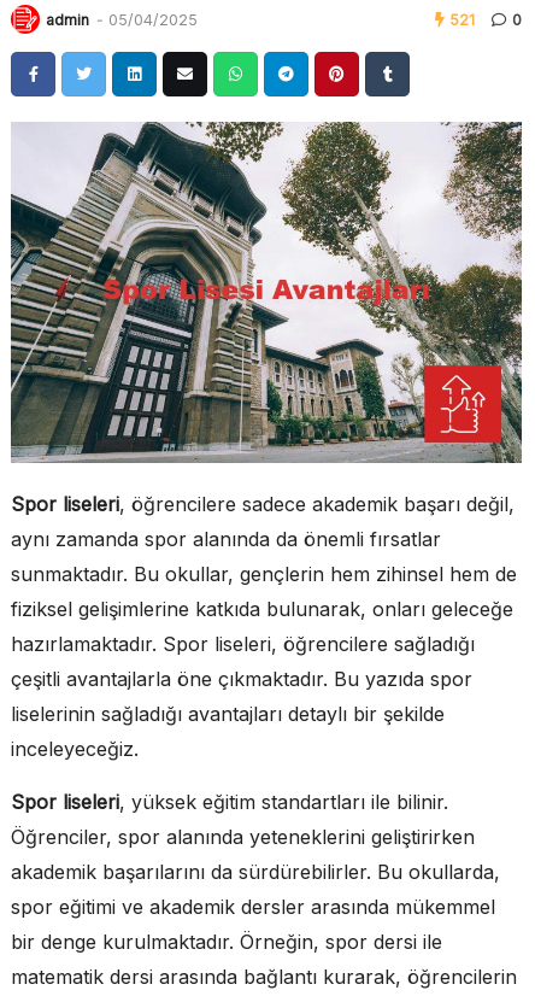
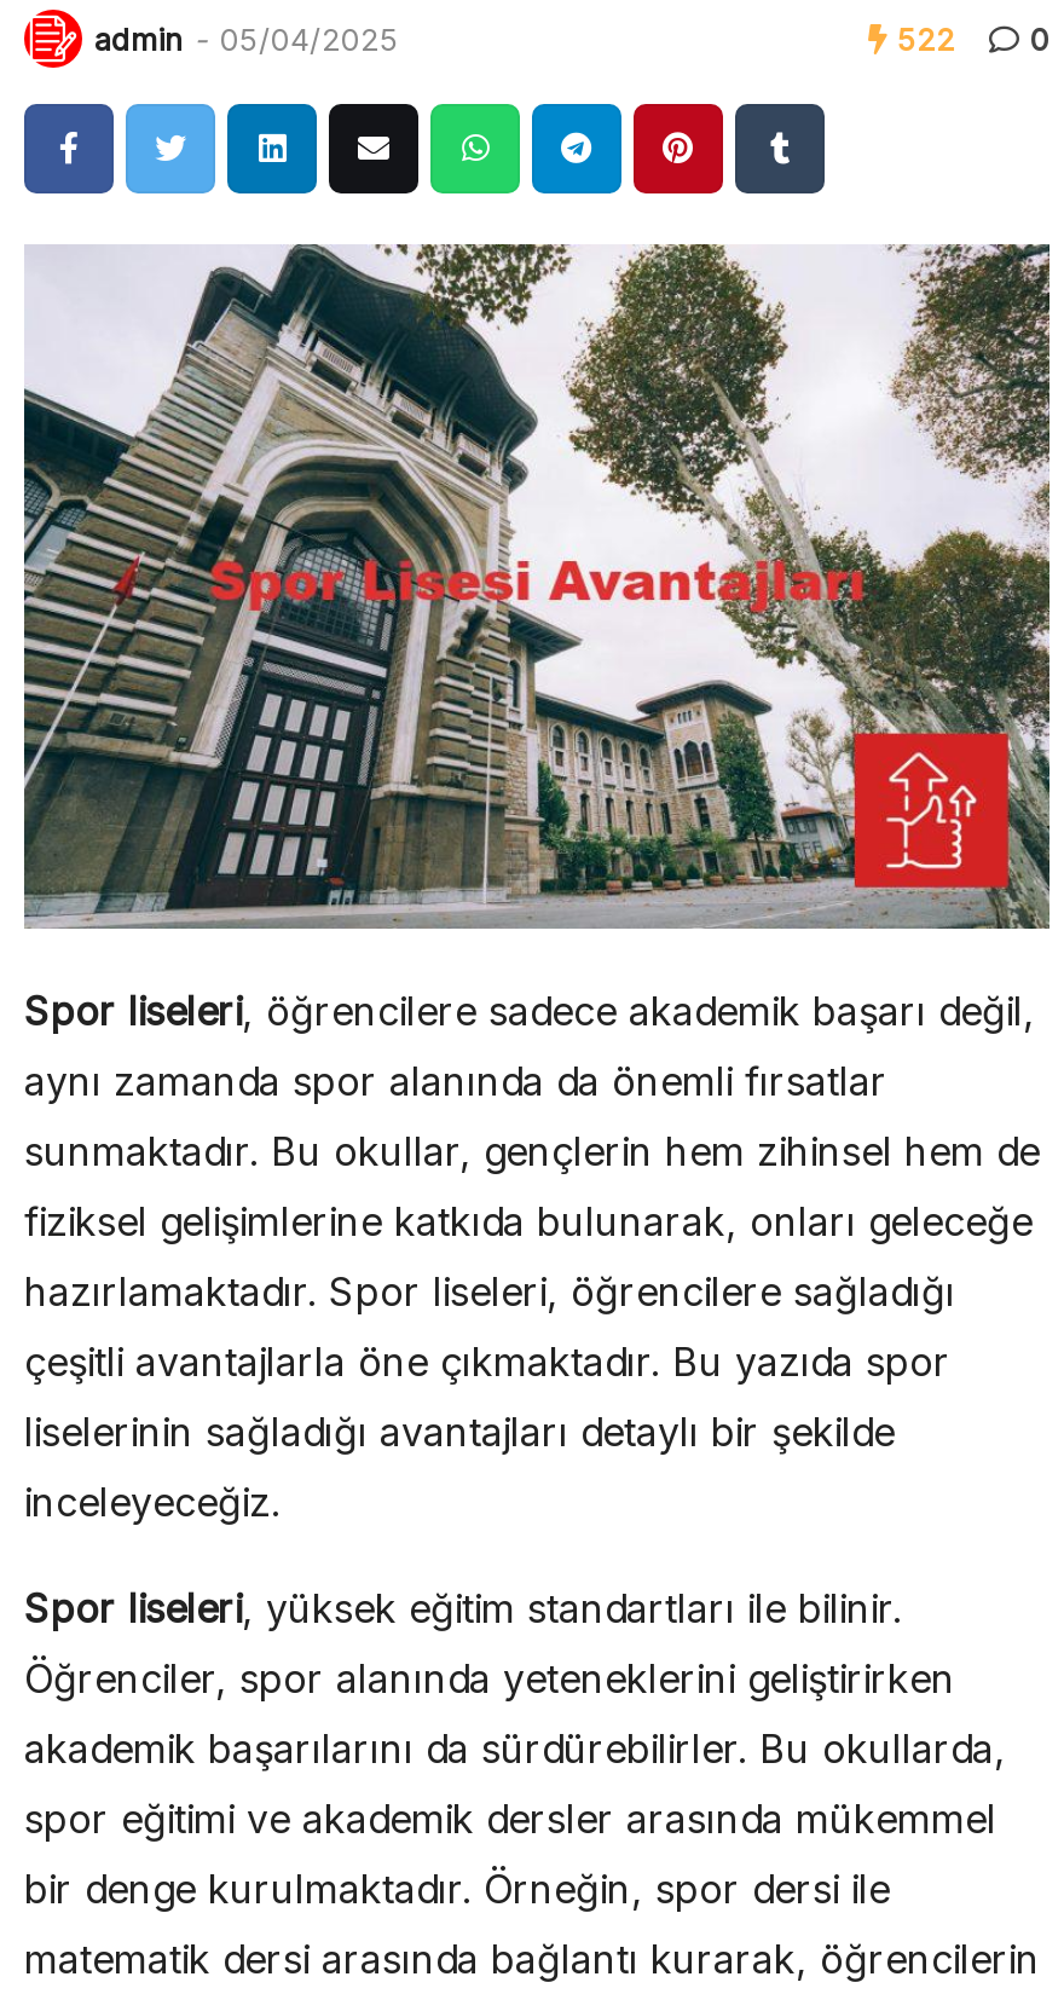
[445,10,522,28] 521 0 -> [887,21,1049,57] 522 0

